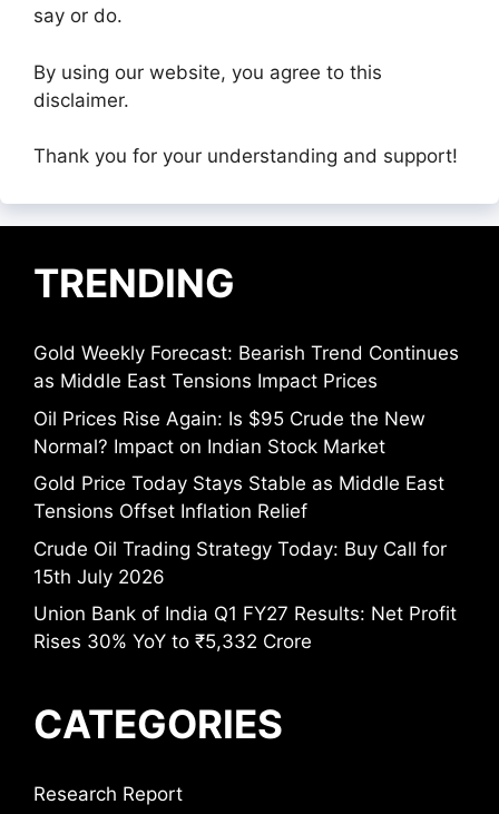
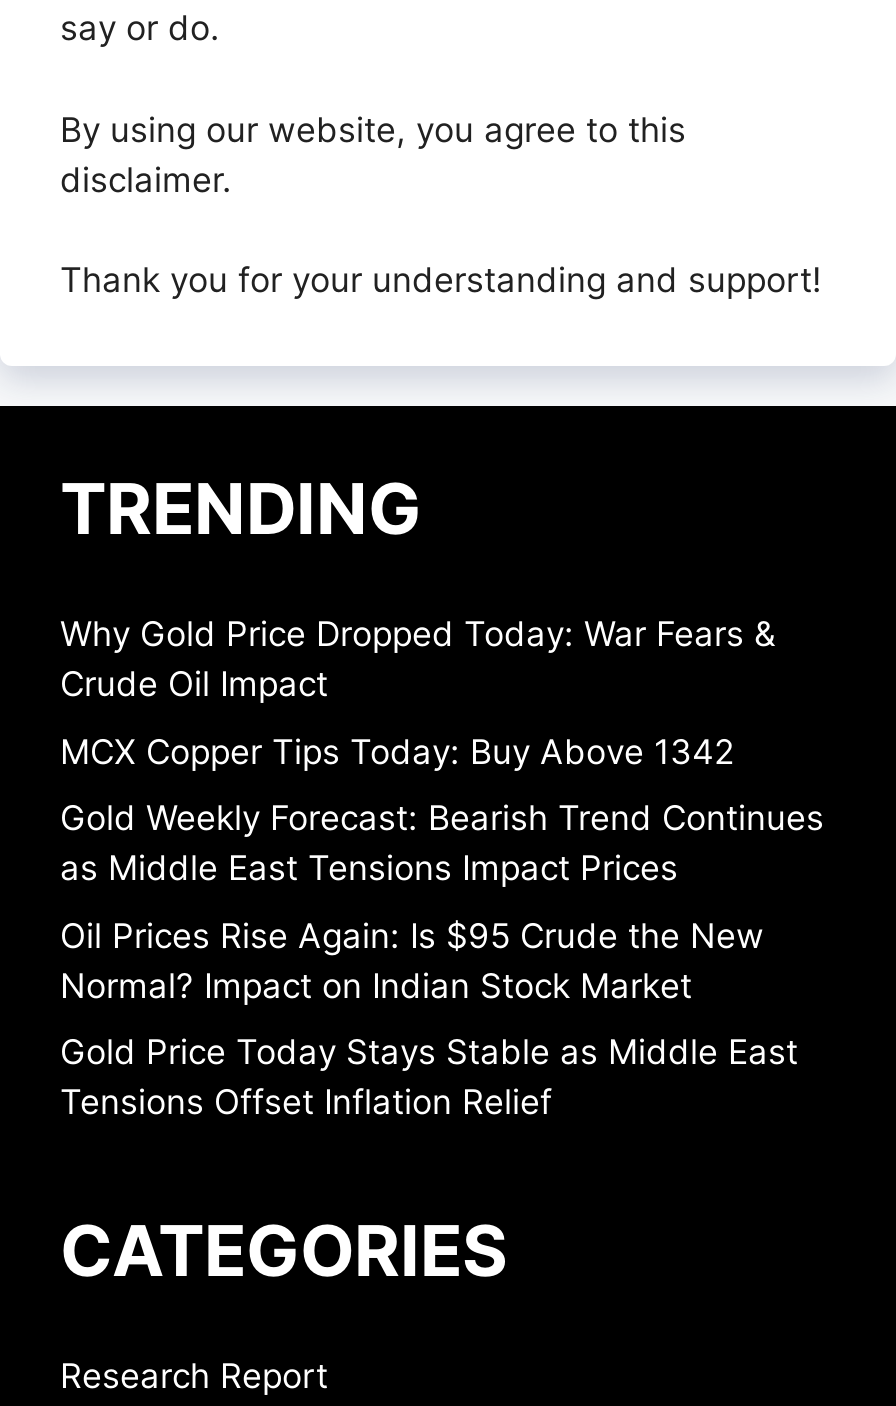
none -> [60,615,776,772] Why Gold Price Dropped Today: War Fears & | Crude Oil Impact | MCX Copper Tips Today: Buy Above 1342
moved [33,342,459,523] -> [60,799,824,1123]: Gold Weekly Forecast: Bearish Trend Continues | as Middle East Tensions Impact Prices | Oil Prices Rise Again: Is $95 Crude the New | Normal? Impact on Indian Stock Market | Gold Price Today Stays Stable as Middle East | Tensions Offset Inflation Relief
[33,538,457,653] Crude Oil Trading Strategy Today: Buy Call for | 15th July 2026 | Union Bank of India Q1 FY27 Results: Net Profit | Rises 30% YoY to ₹5,332 Crore -> none

